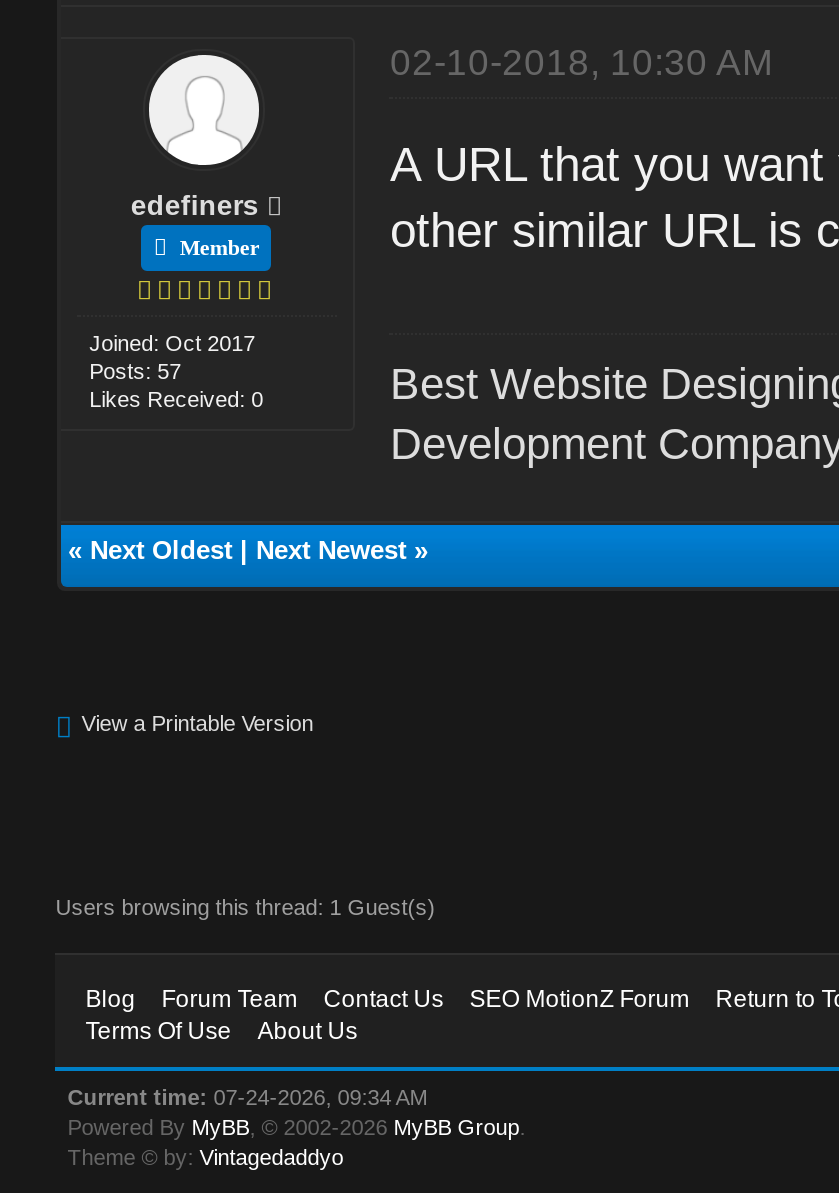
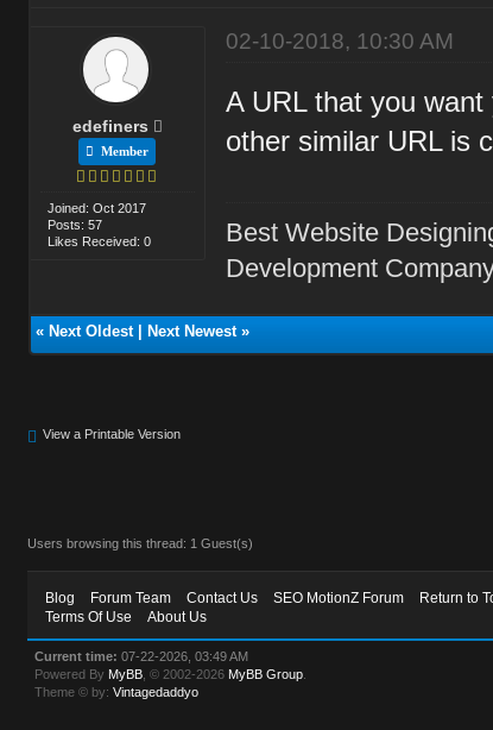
[67,1085,427,1109] Current time: 07-24-2026, 09:34 AM -> [35,649,249,663] Current time: 07-22-2026, 03:49 AM

